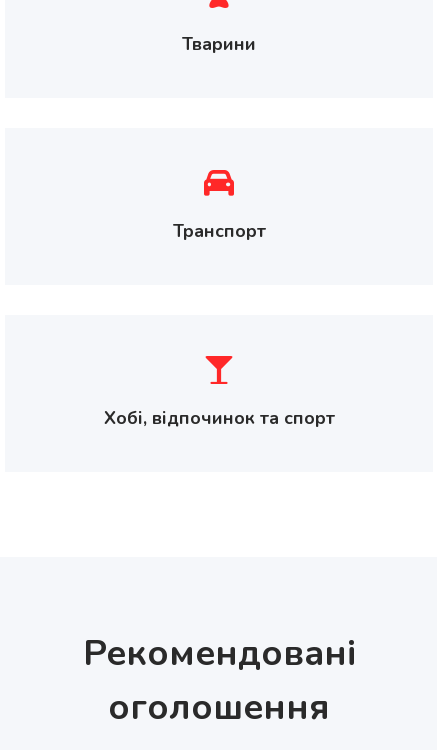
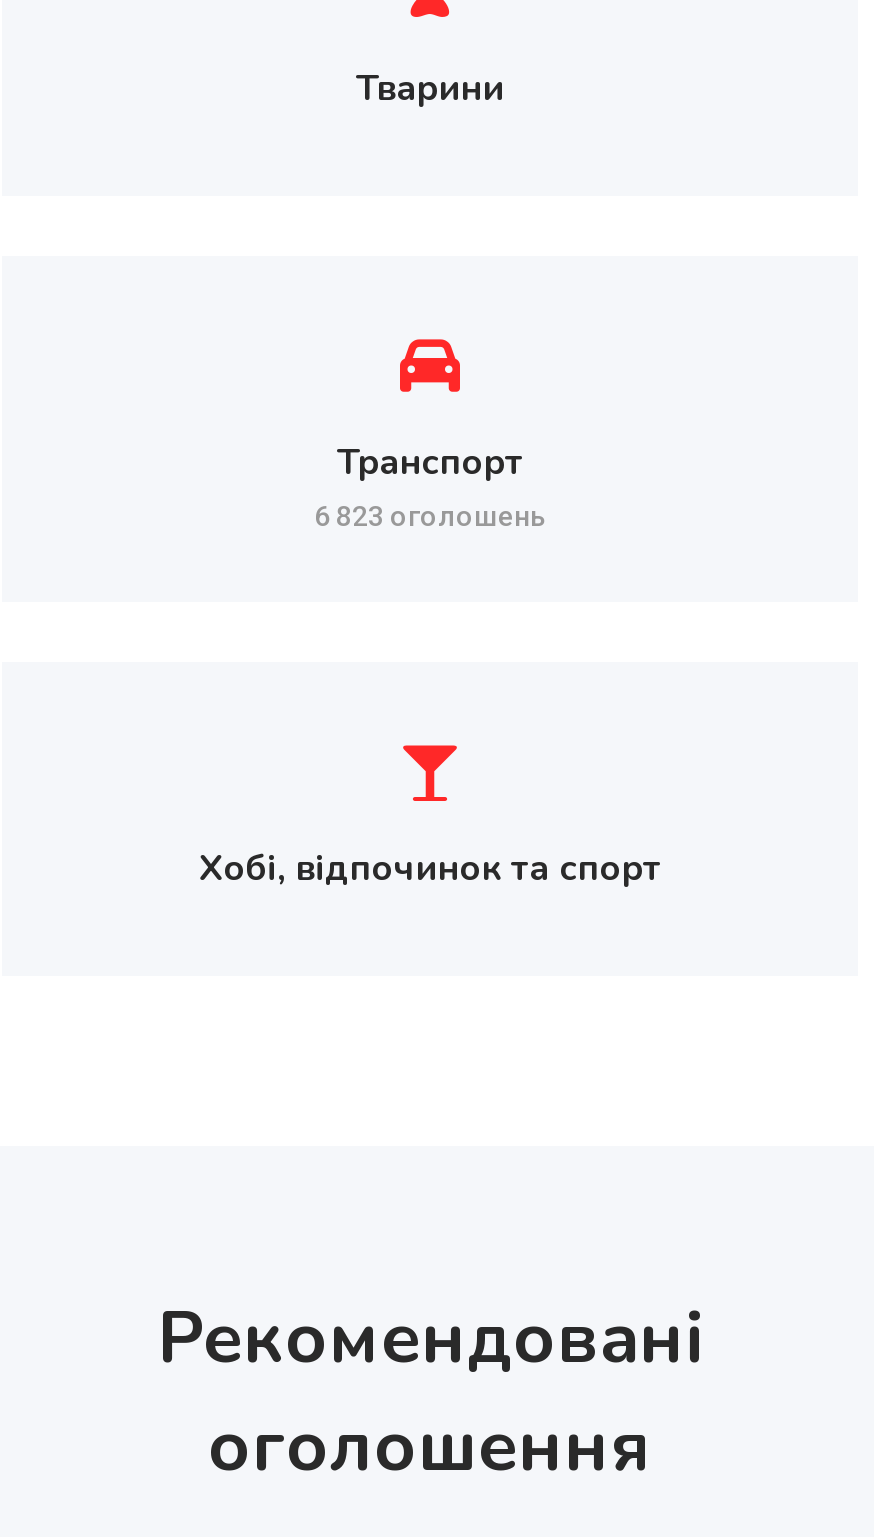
none -> [314,500,546,532] 6 823 оголошень

